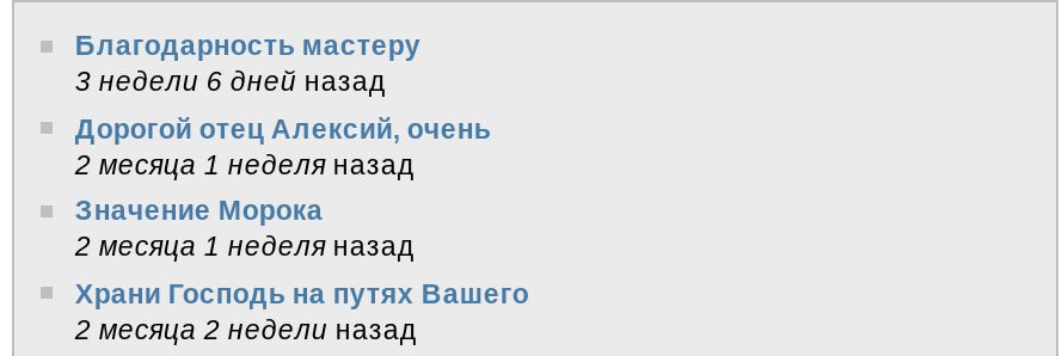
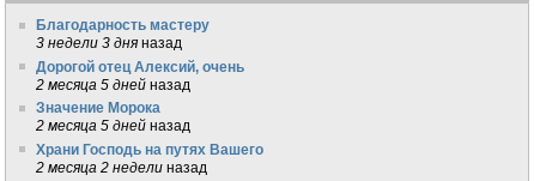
[75,65,385,96] 3 недели 6 дней назад -> [36,35,182,50] 3 недели 3 дня назад
[75,147,414,178] 2 месяца 1 неделя назад -> [36,76,191,92] 2 месяца 5 дней назад
[75,230,414,261] 2 месяца 1 неделя назад -> [36,118,191,133] 2 месяца 5 дней назад

